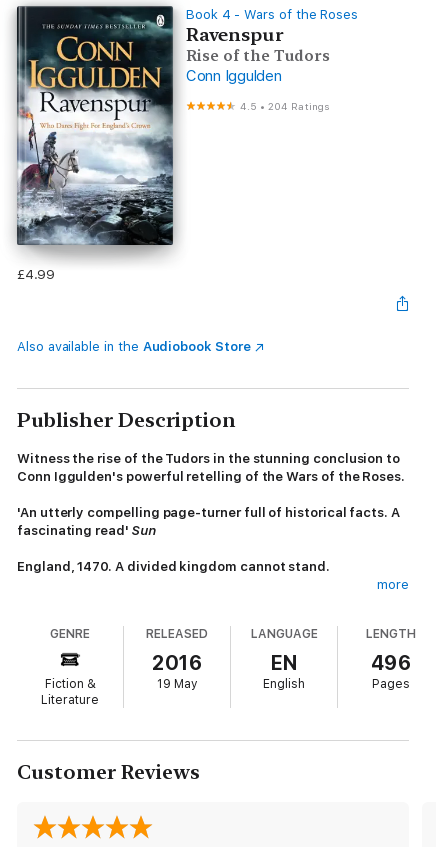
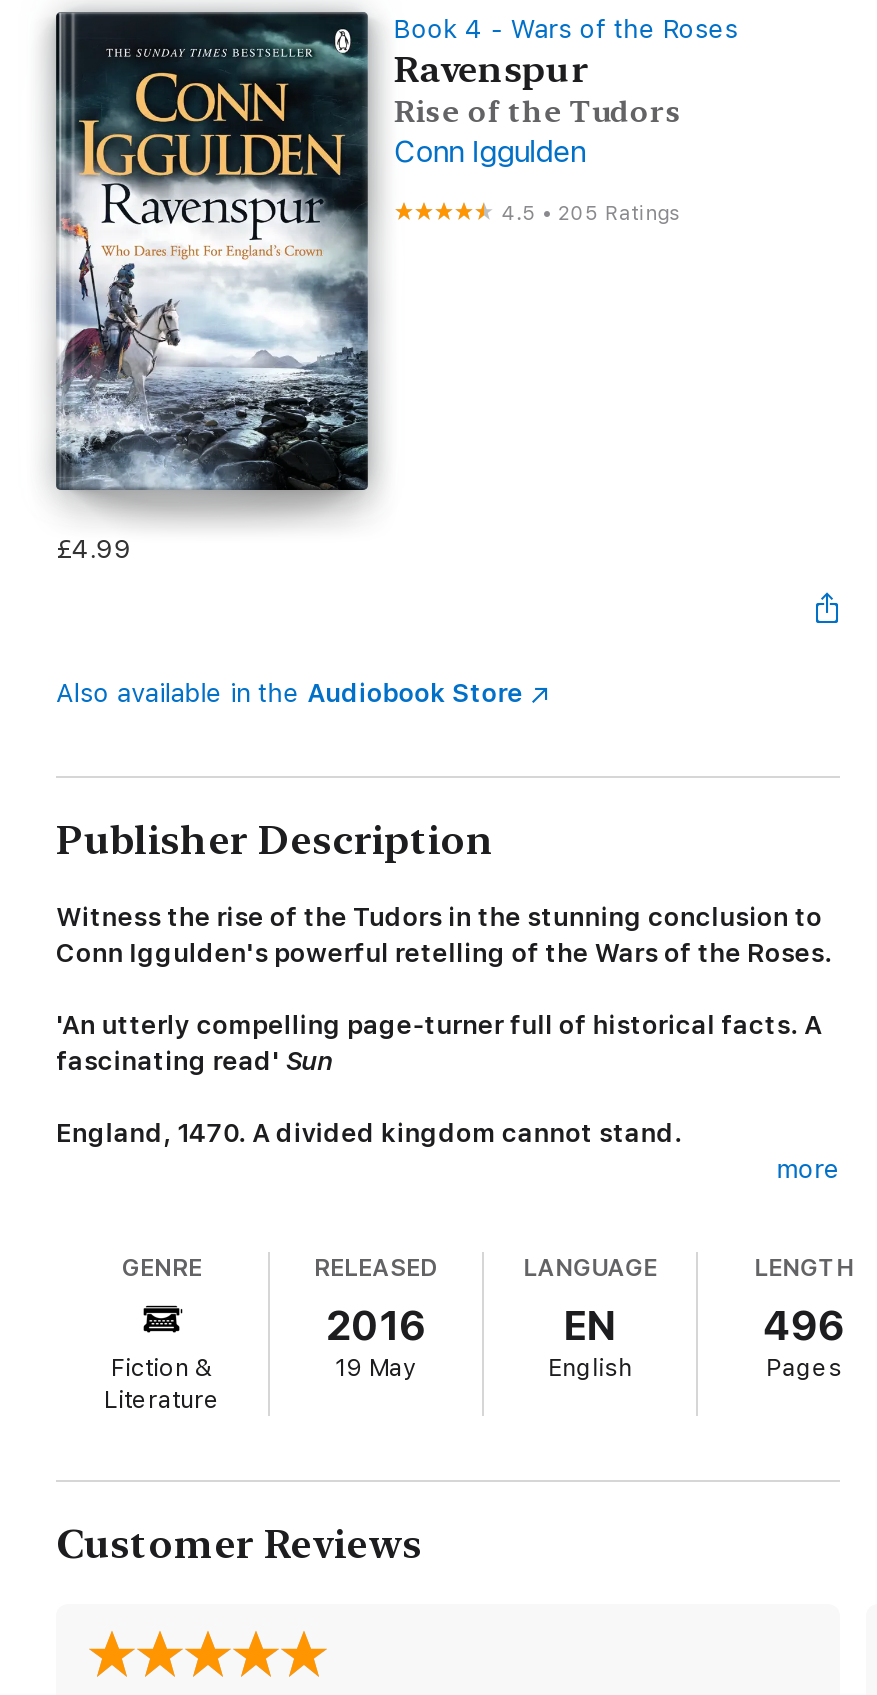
[240,100,330,112] 4.5 • 204 Ratings -> [502,200,682,224] 4.5 • 205 Ratings

